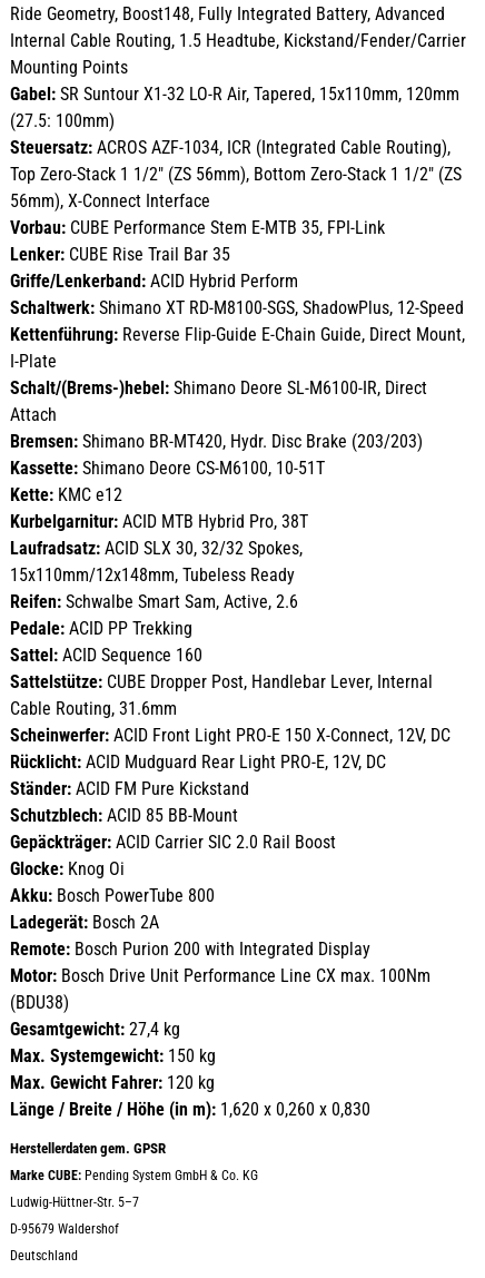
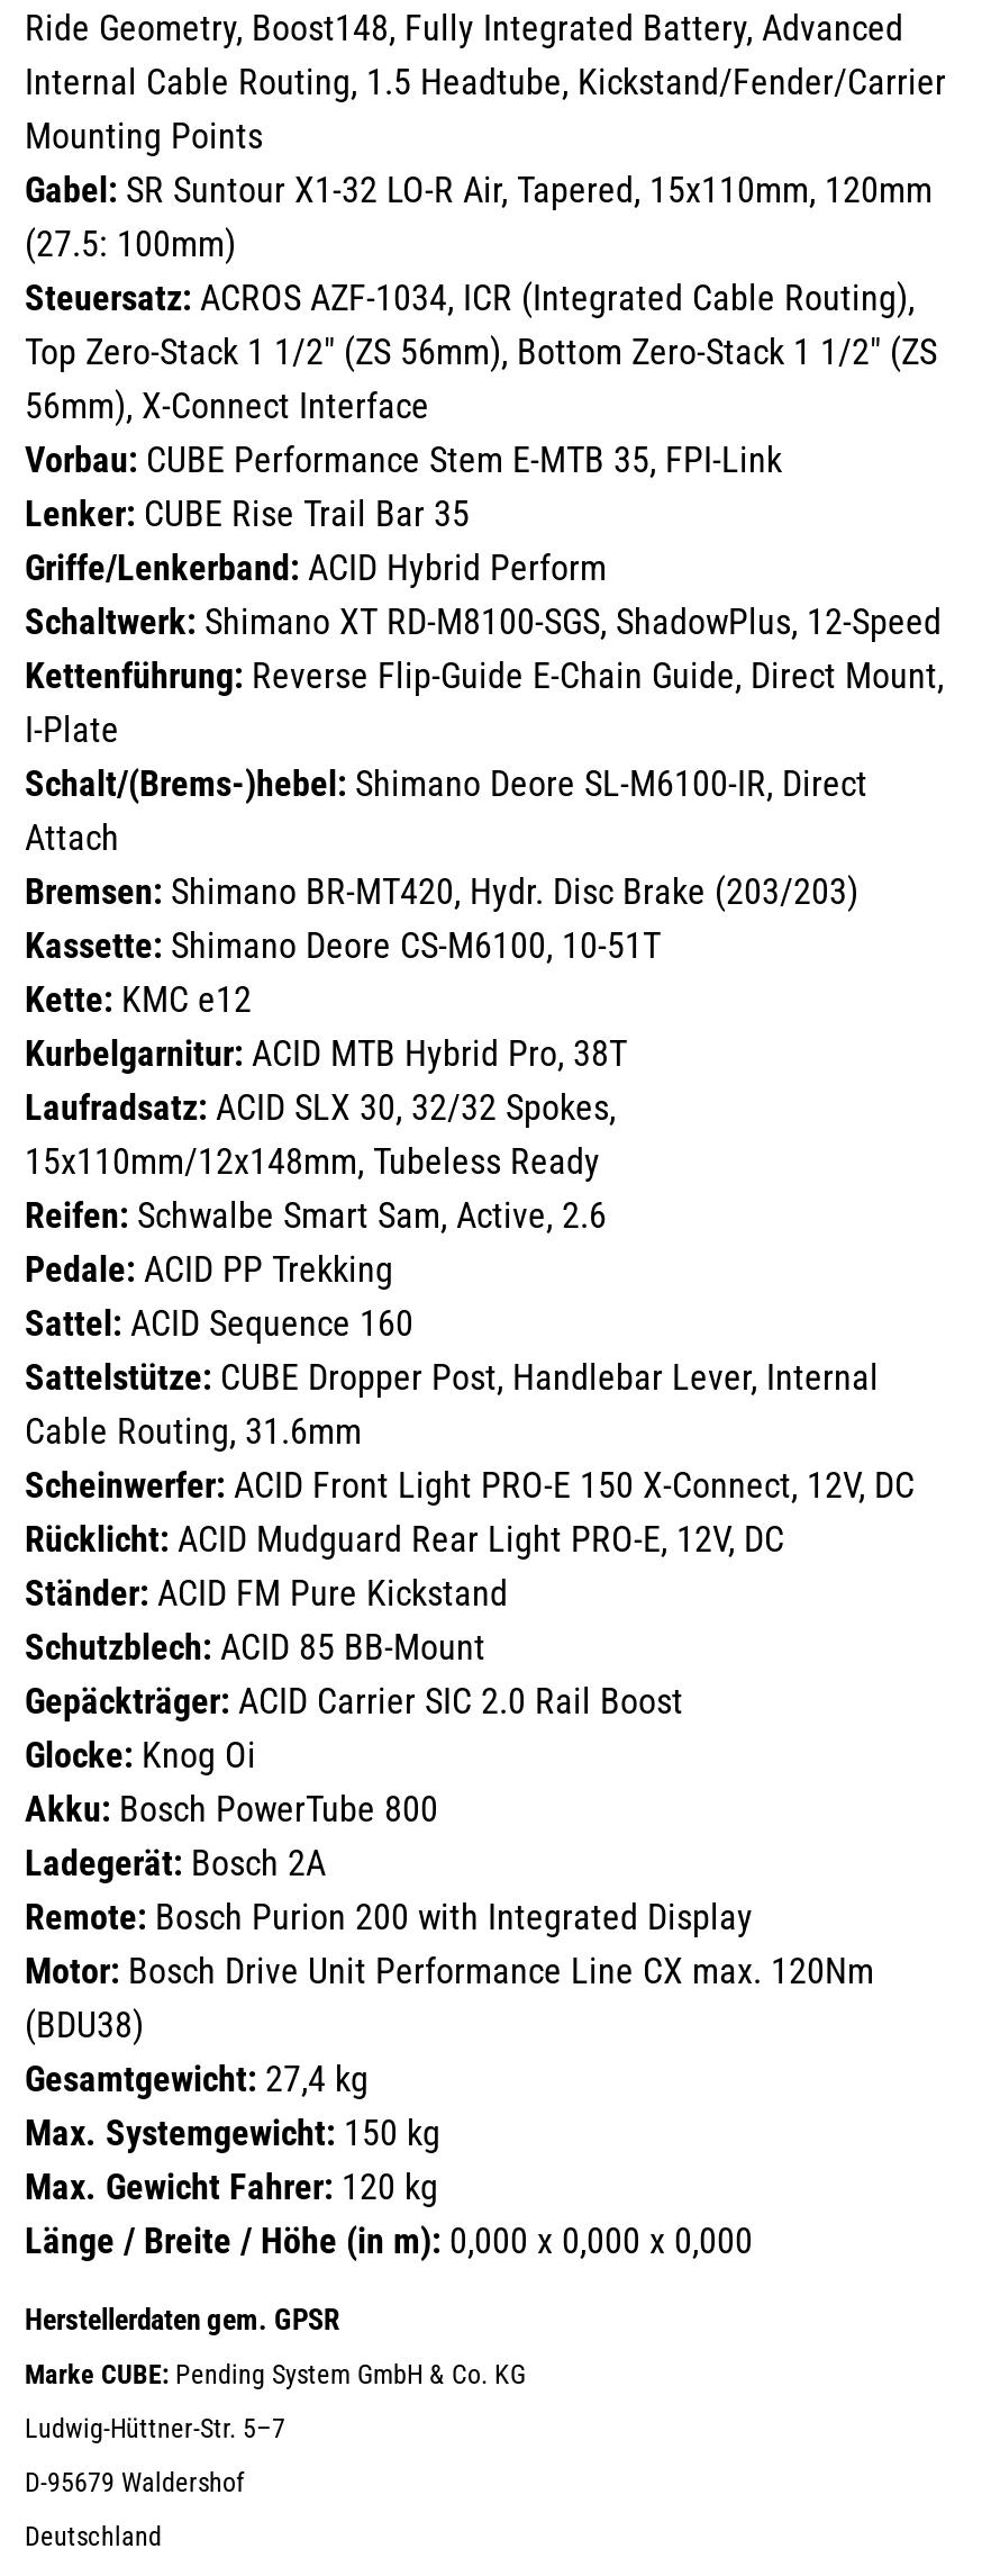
[10,965,430,986] Motor: Bosch Drive Unit Performance Line CX max. 100Nm -> [25,1950,874,1992] Motor: Bosch Drive Unit Performance Line CX max. 120Nm
[10,1099,370,1120] Länge / Breite / Höhe (in m): 1,620 x 0,260 x 0,830 -> [25,2220,753,2262] Länge / Breite / Höhe (in m): 0,000 x 0,000 x 0,000

